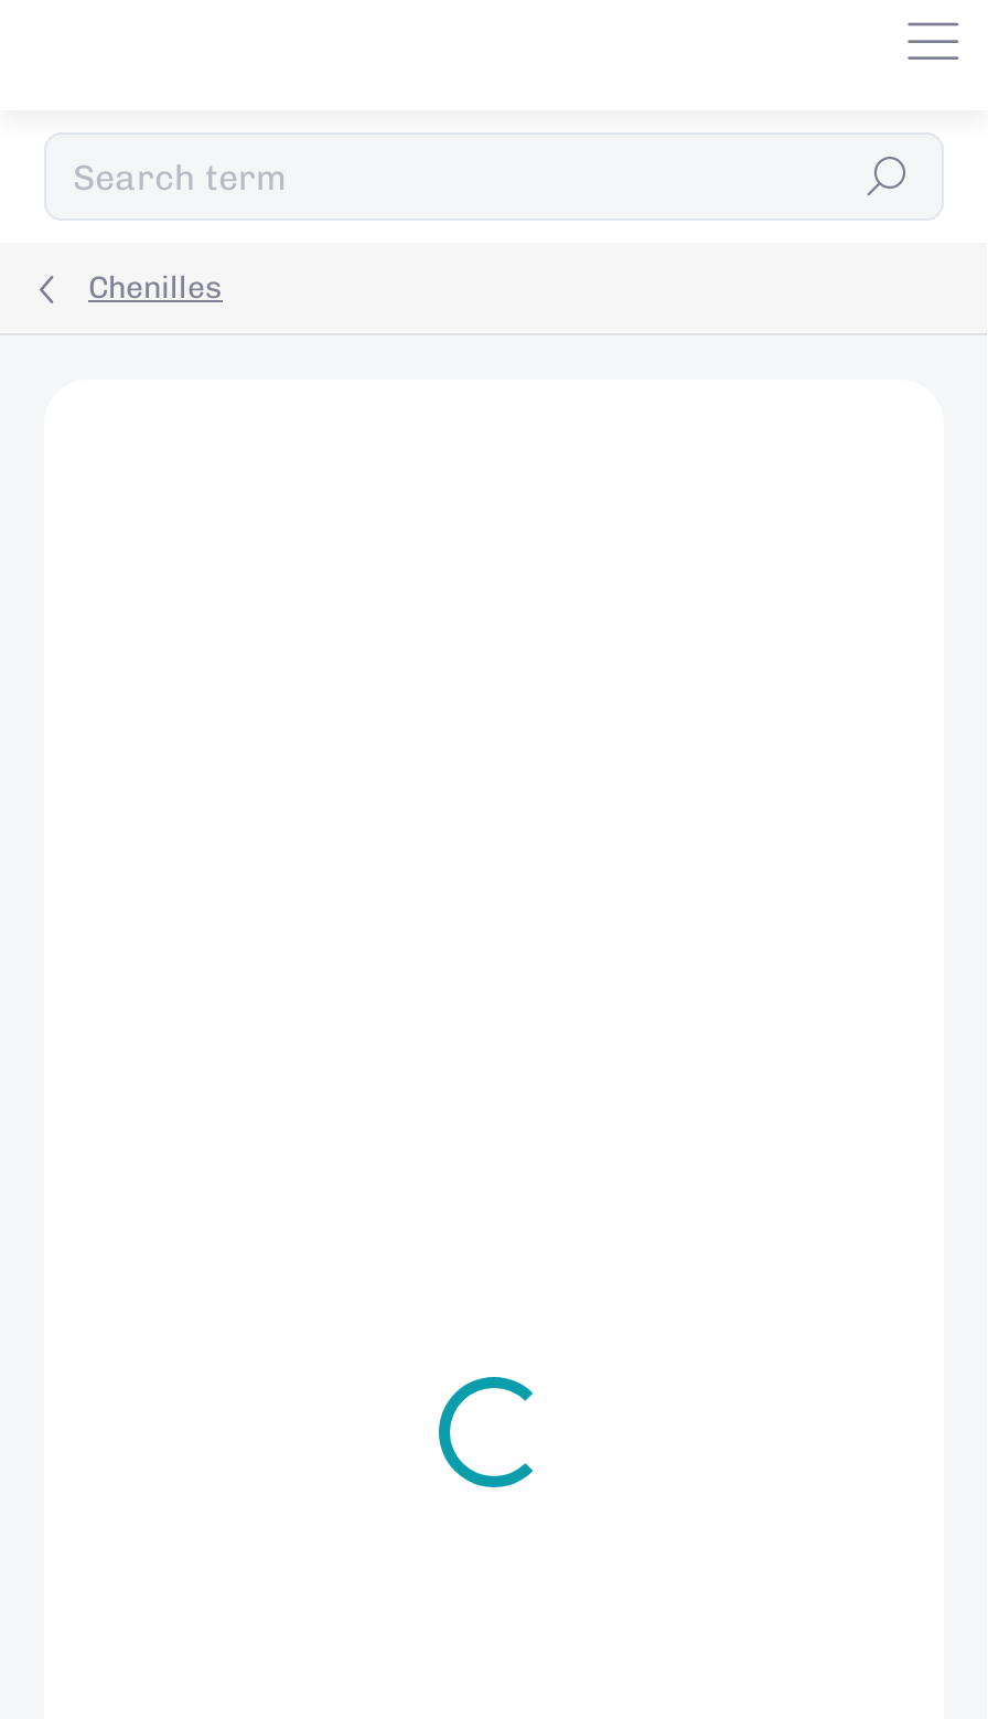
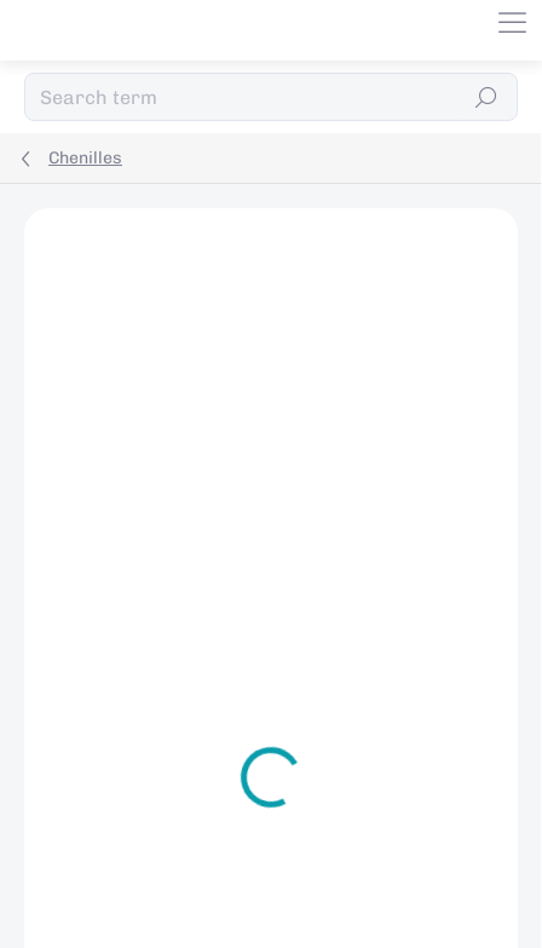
[437,1359,543,1492] [image] -> [240,745,299,817] [image]

